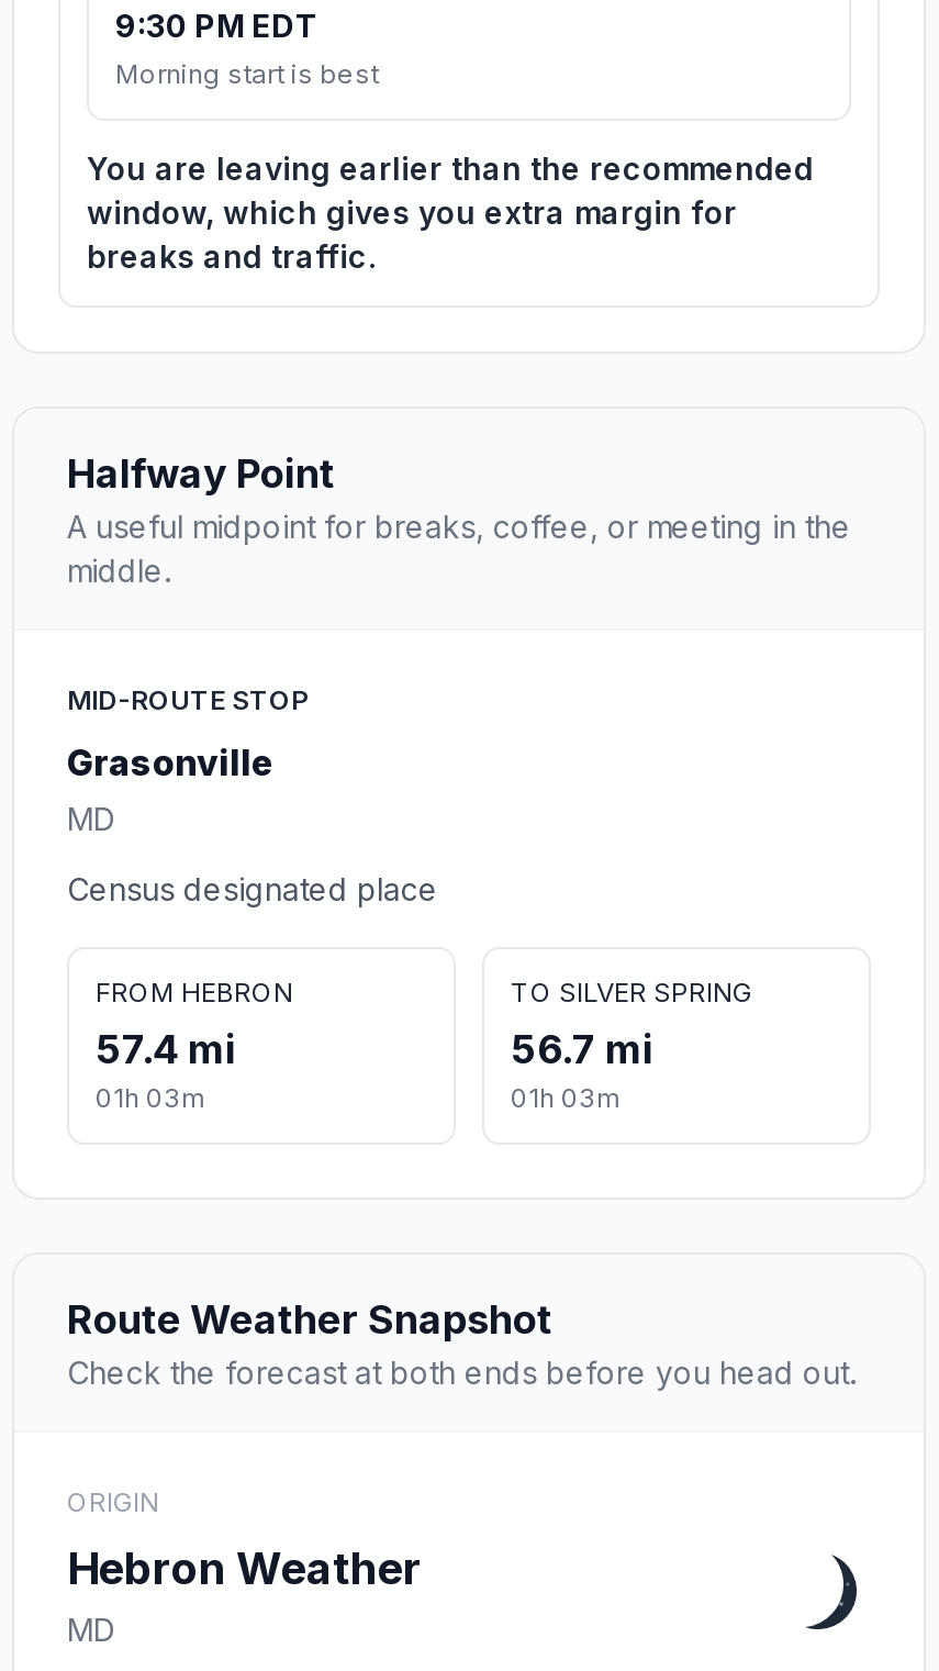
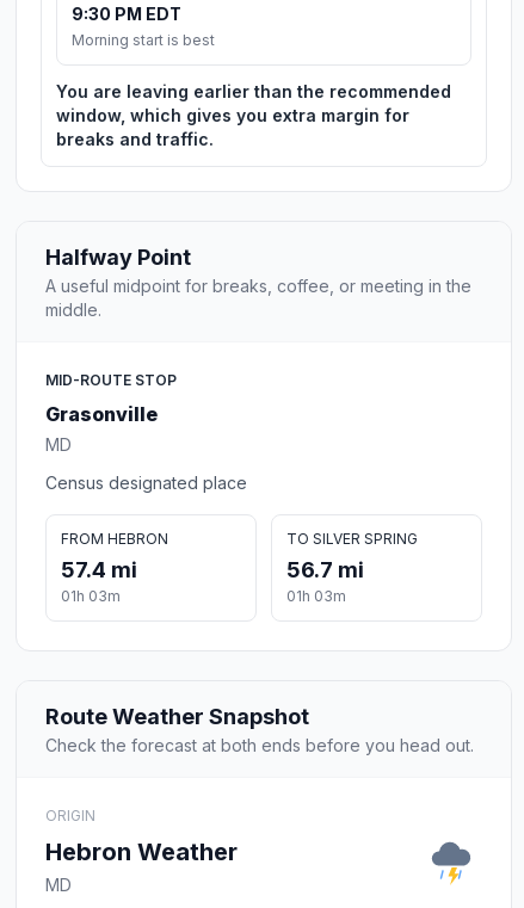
[779,1551,860,1633] [image] -> [431,841,475,885] [image]

